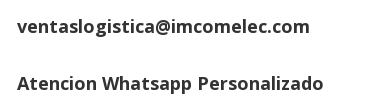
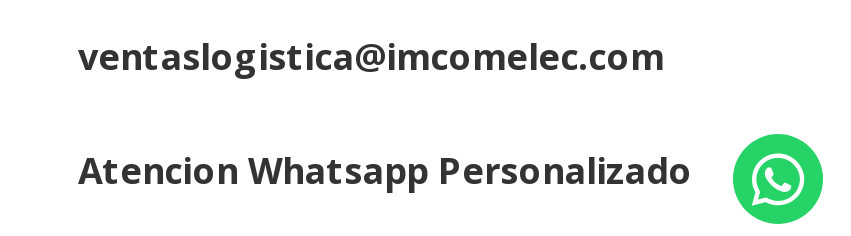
none -> [731,132,825,226] [image]

